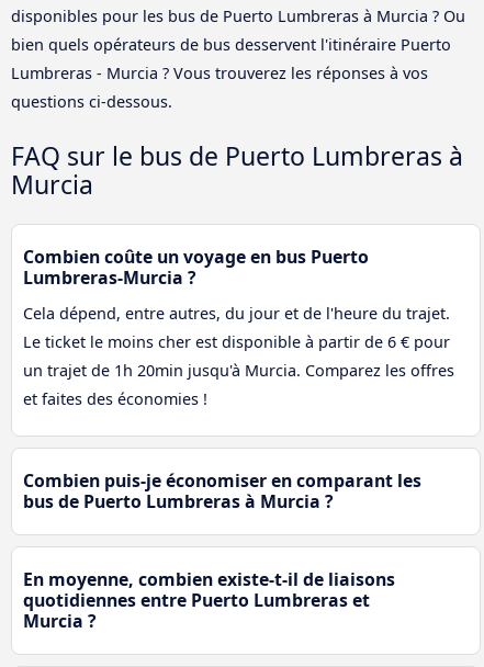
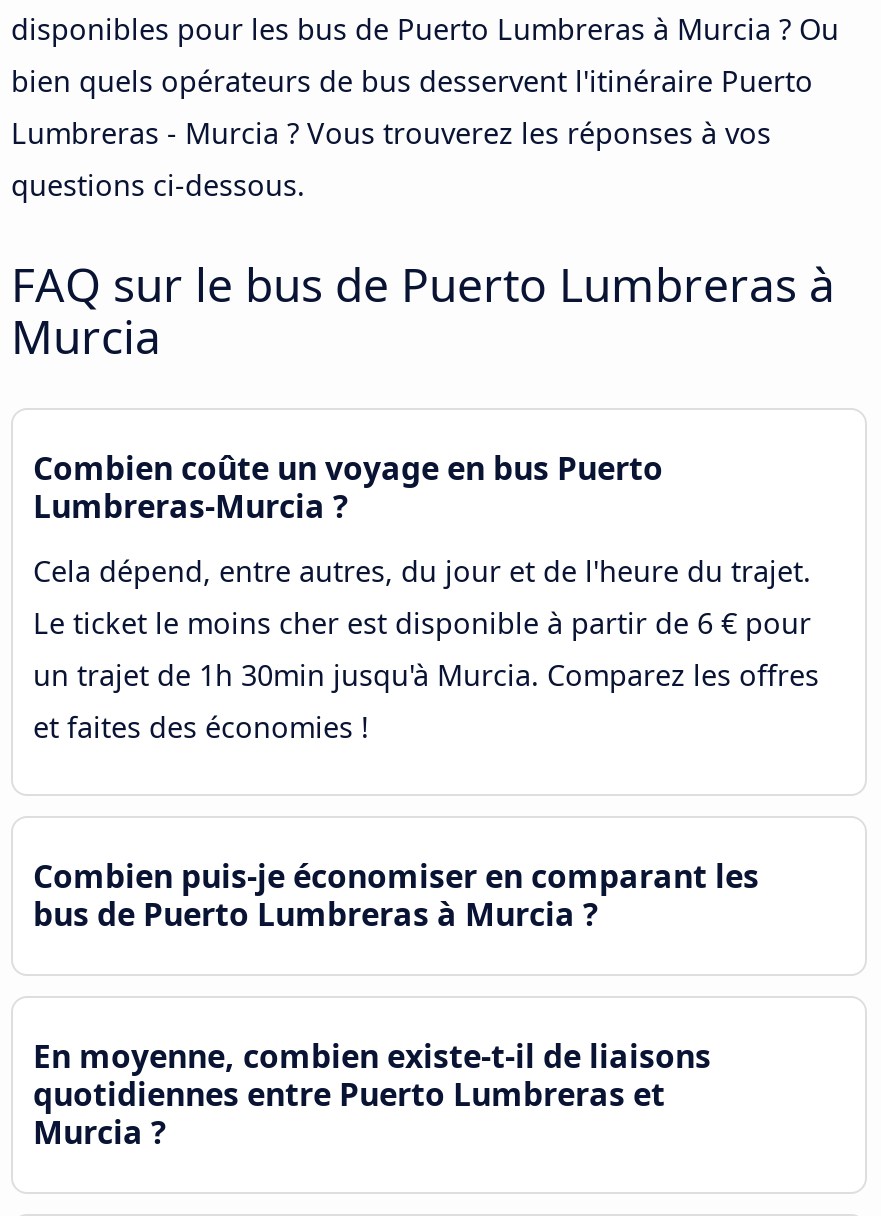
[23,360,454,380] un trajet de 1h 20min jusqu'à Murcia. Comparez les offres -> [33,656,819,694] un trajet de 1h 30min jusqu'à Murcia. Comparez les offres

